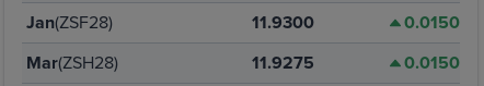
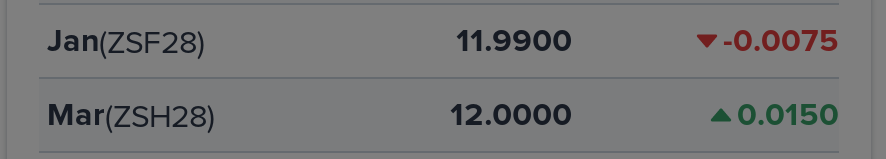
[252,10,314,35] 11.9300 -> [456,17,572,63] 11.9900
[404,10,460,35] 0.0150 -> [723,17,839,63] -0.0075
[252,50,314,75] 11.9275 -> [450,91,572,137] 12.0000

